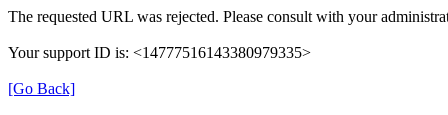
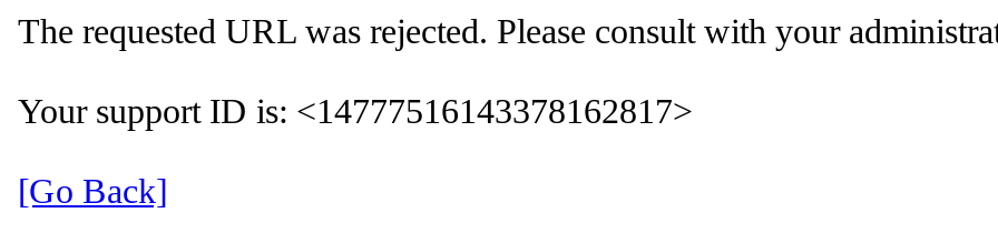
[8,44,311,61] Your support ID is: <14777516143380979335> -> [18,92,693,130] Your support ID is: <14777516143378162817>

